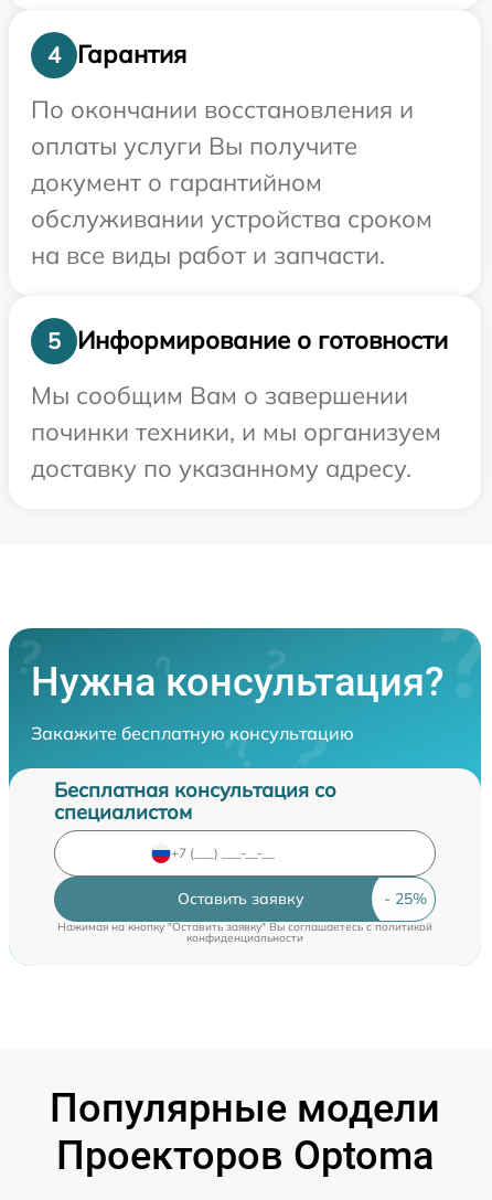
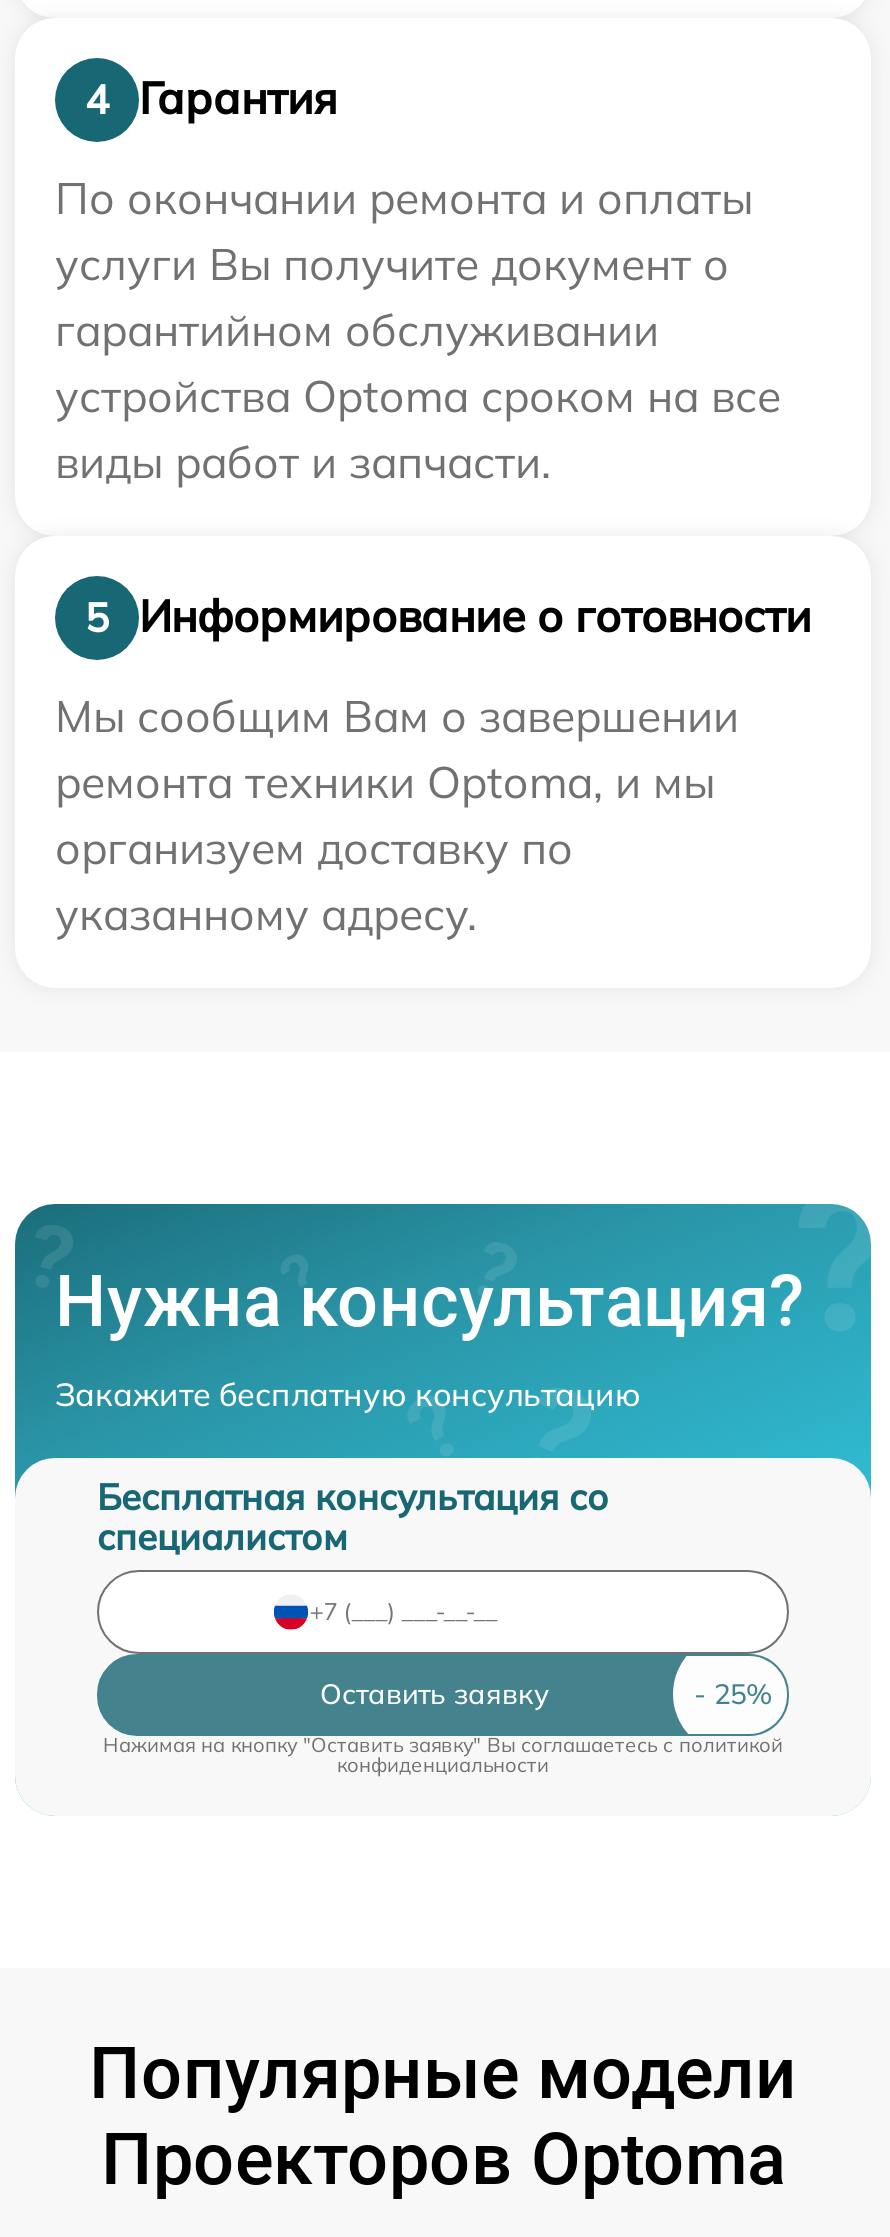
[31,93,432,270] По окончании восстановления и | оплаты услуги Вы получите | документ о гарантийном | обслуживании устройства сроком | на все виды работ и запчасти. -> [55,169,781,489] По окончании ремонта и оплаты | услуги Вы получите документ о | гарантийном обслуживании | устройства Optoma сроком на все | виды работ и запчасти.
[31,416,441,483] починки техники, и мы организуем | доставку по указанному адресу. -> [55,753,715,941] ремонта техники Optoma, и мы | организуем доставку по | указанному адресу.

